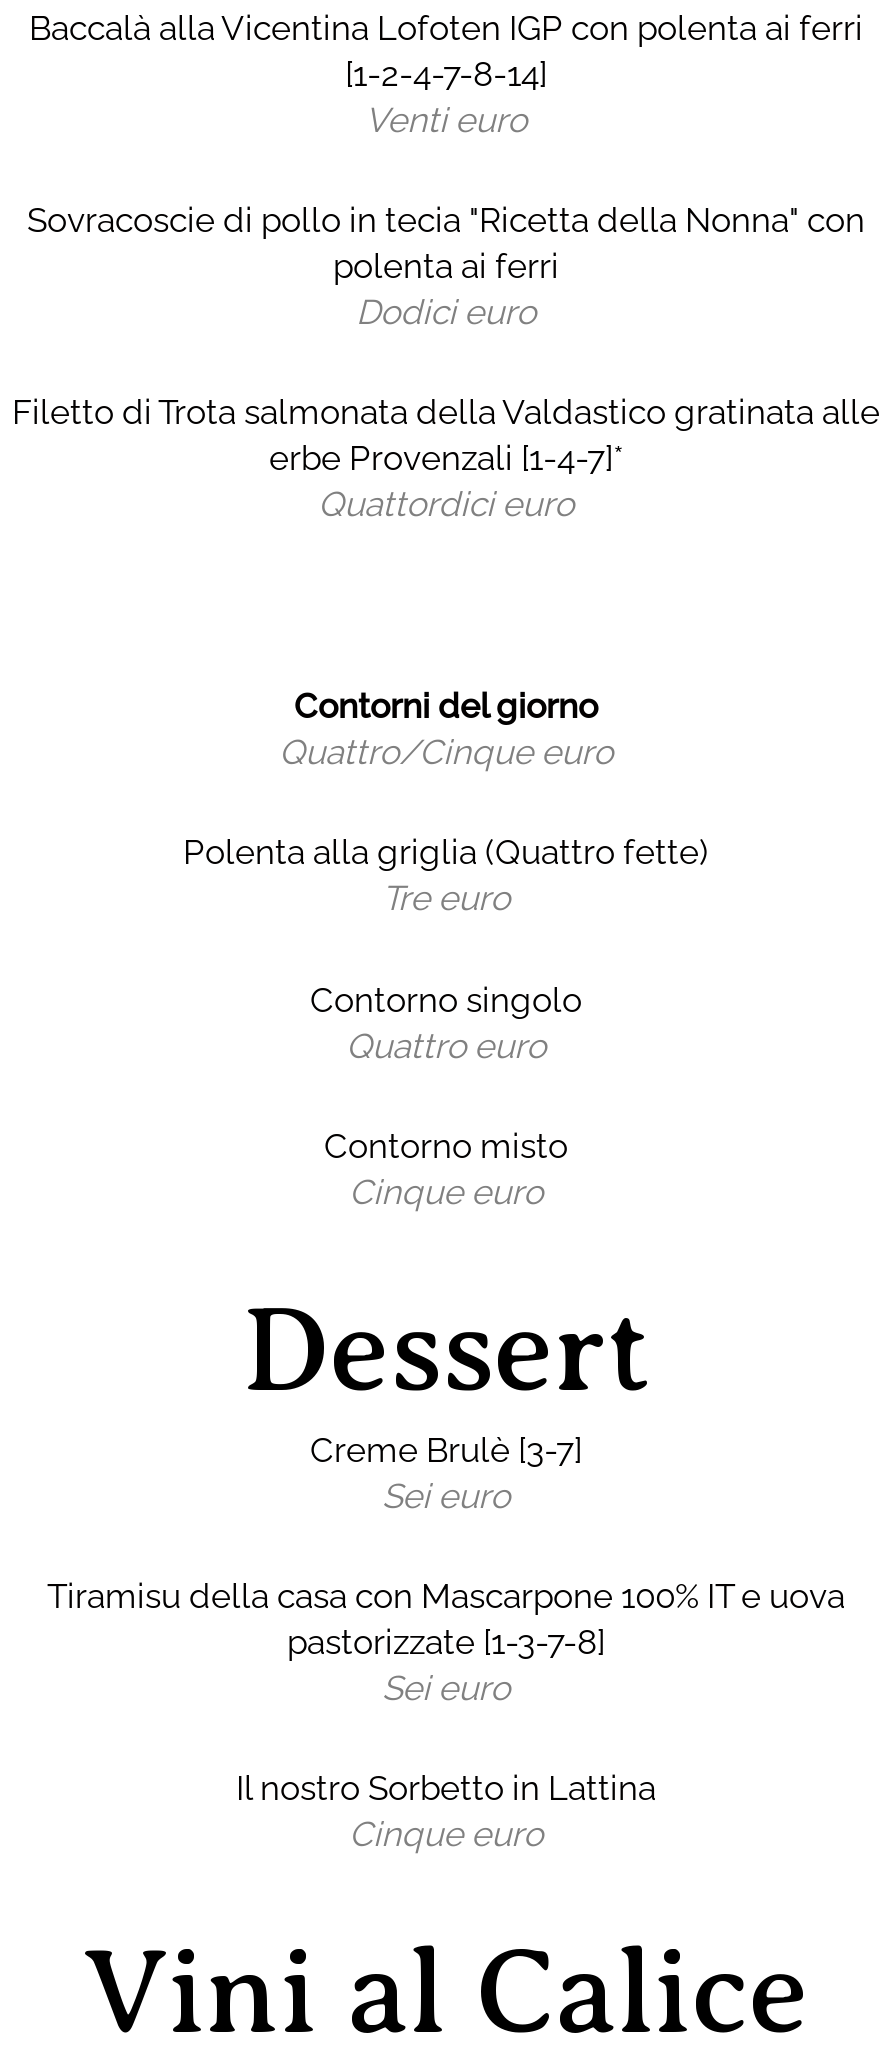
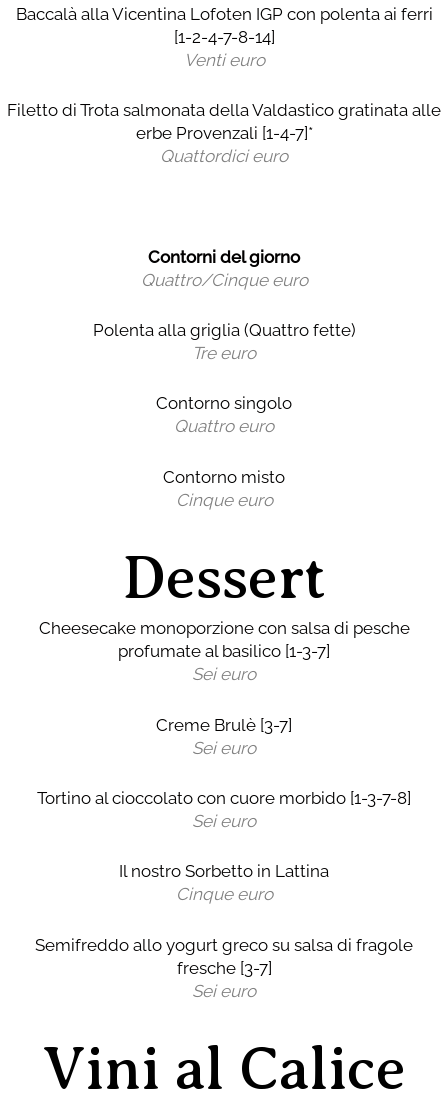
[27,200,865,332] Sovracoscie di pollo in tecia "Ricetta della Nonna" con | polenta ai ferri | Dodici euro -> none
moved [12,393,880,1417] -> [7,100,441,612]: Filetto di Trota salmonata della Valdastico gratinata alle | erbe Provenzali [1-4-7]* | Quattordici euro | ... | Cinque euro | Dessert
none -> [38,618,409,684] Cheesecake monoporzione con salsa di pesche | profumate al basilico [1-3-7] | Sei euro
[47,1576,845,1662] Tiramisu della casa con Mascarpone 100% IT e uova | pastorizzate [1-3-7-8] -> [37,788,411,808] Tortino al cioccolato con cuore morbido [1-3-7-8]
moved [236,1668,656,1854] -> [119,811,329,904]: Sei euro | Il nostro Sorbetto in Lattina | Cinque euro
none -> [35,935,413,1001] Semifreddo allo yogurt greco su salsa di fragole | fresche [3-7] | Sei euro

